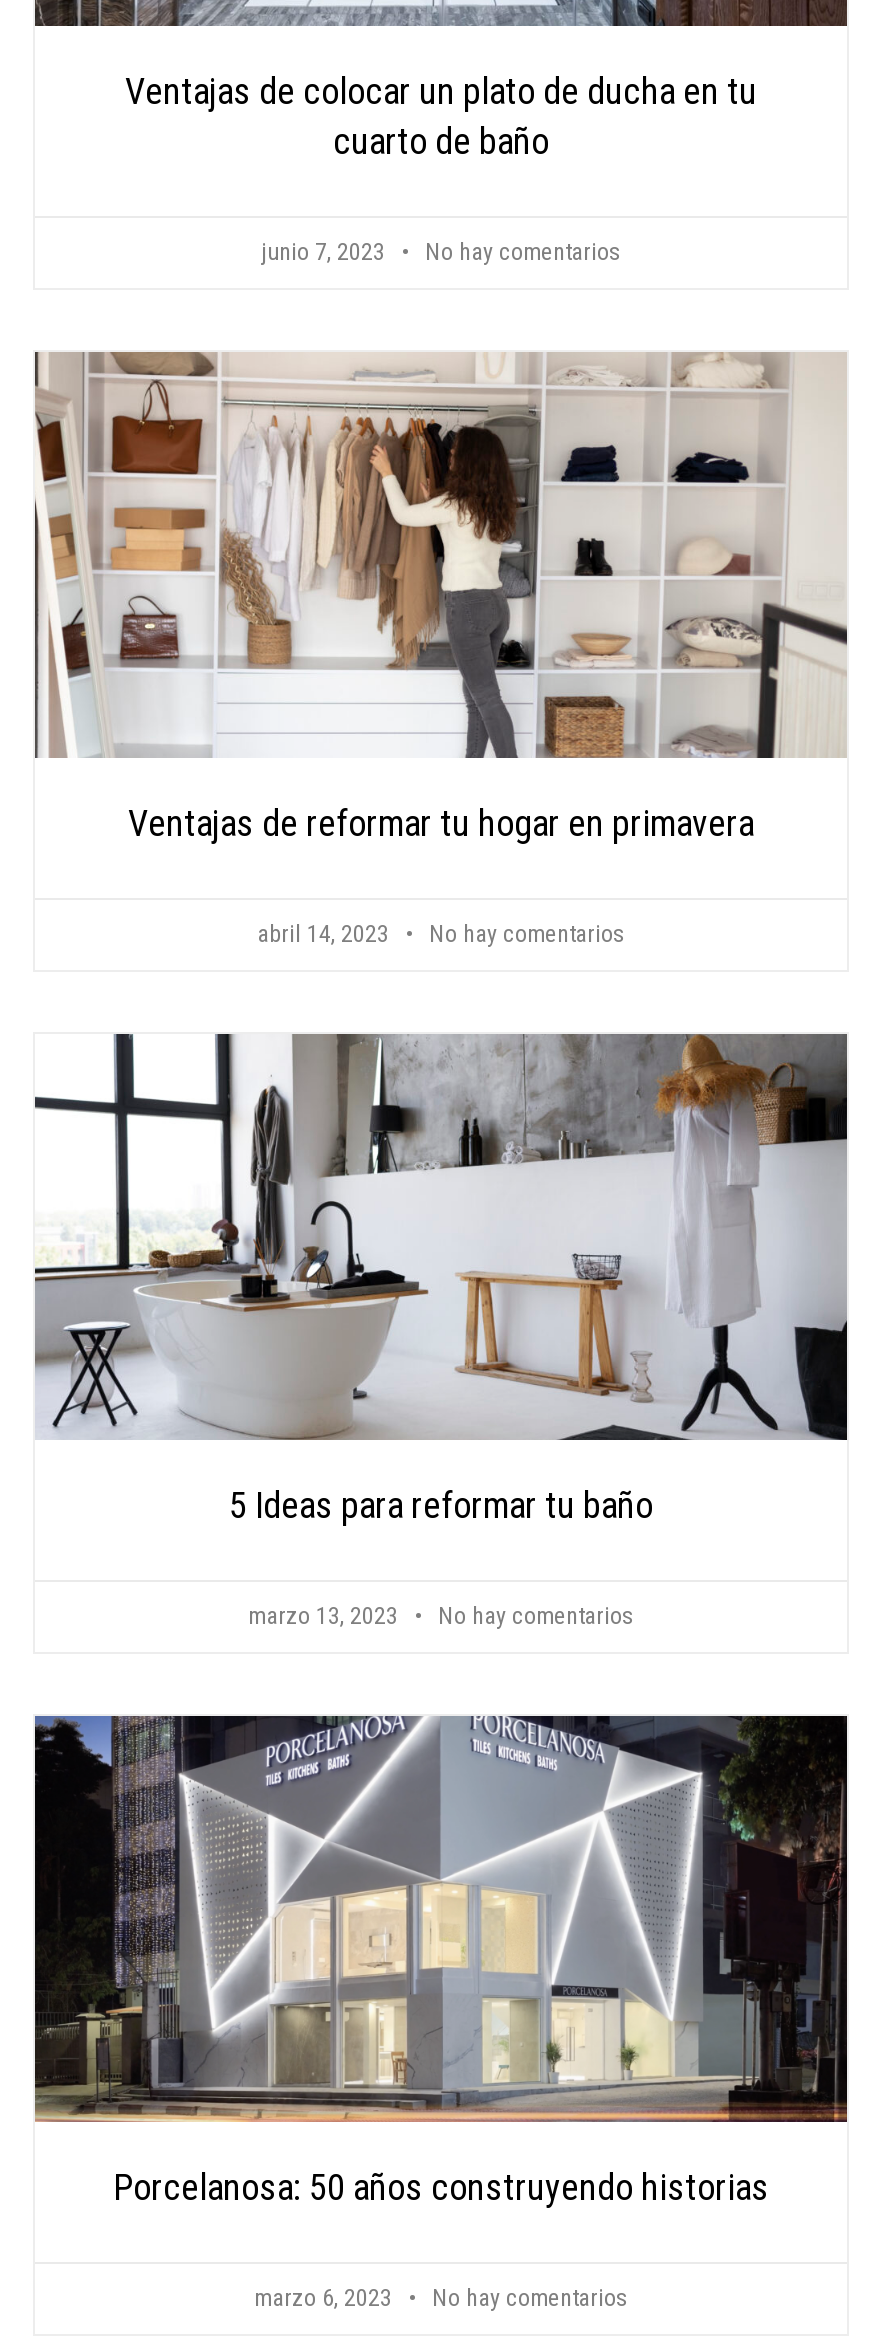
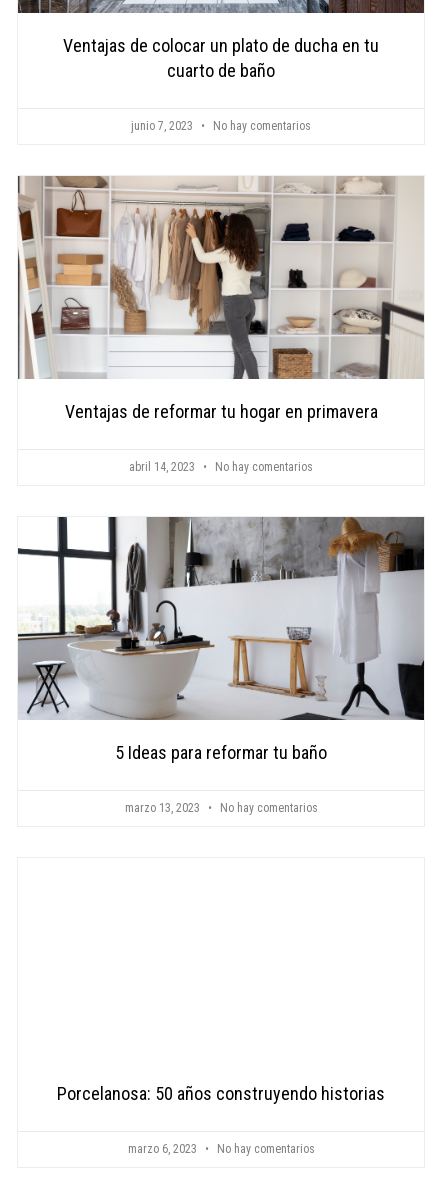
[33,1714,849,2124] [image] -> none

